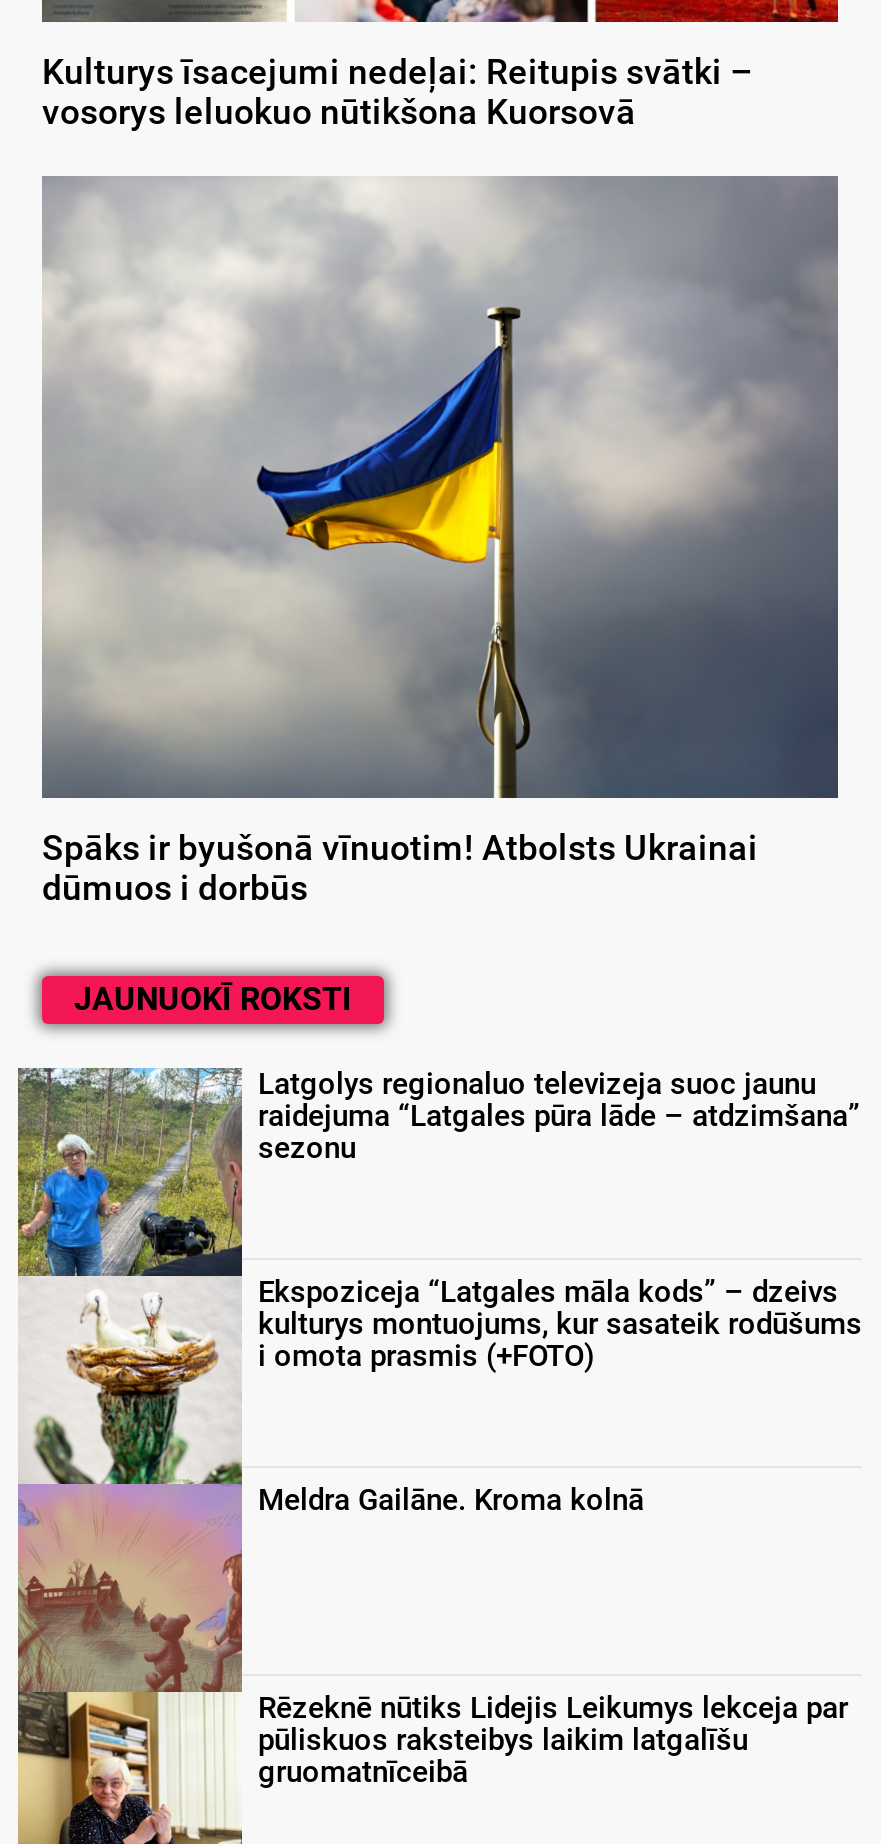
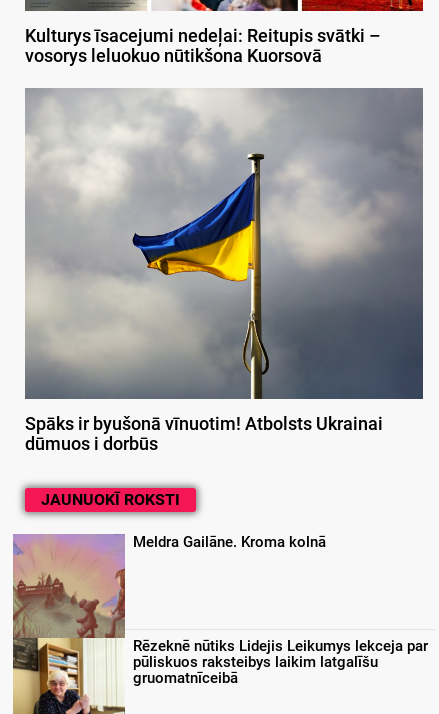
[16,1066,860,1486] [image] | Latgolys regionaluo televizeja suoc jaunu | raidejuma “Latgales pūra lāde – atdzimšana” | sezonu -> none
[258,1274,862,1374] Ekspoziceja “Latgales māla kods” – dzeivs | kulturys montuojums, kur sasateik rodūšums | i omota prasmis (+FOTO) -> none

